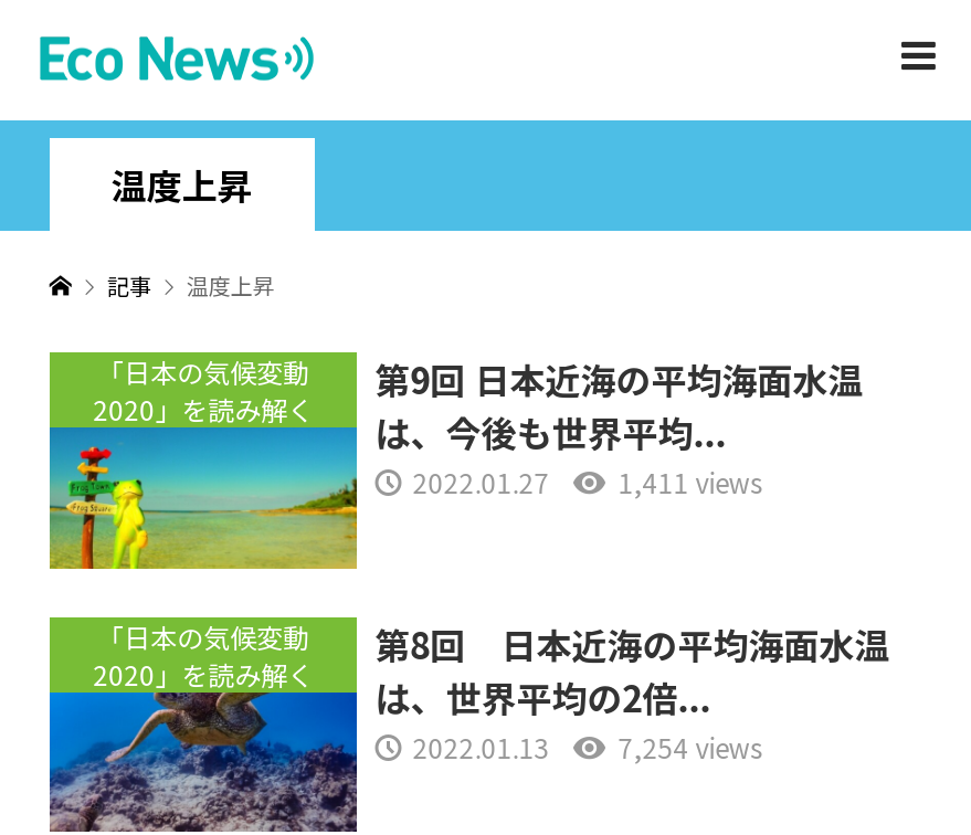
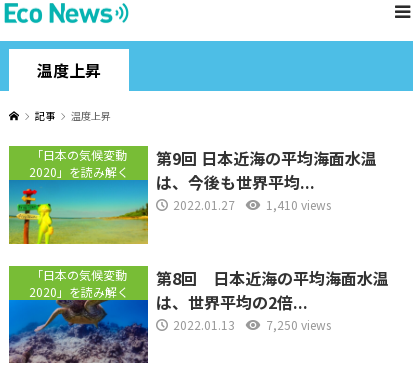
[412,463,762,500] 2022.01.27 1,411 views -> [173,196,331,213] 2022.01.27 1,410 views
[412,727,762,765] 2022.01.13 7,254 views -> [173,316,331,333] 2022.01.13 7,250 views

